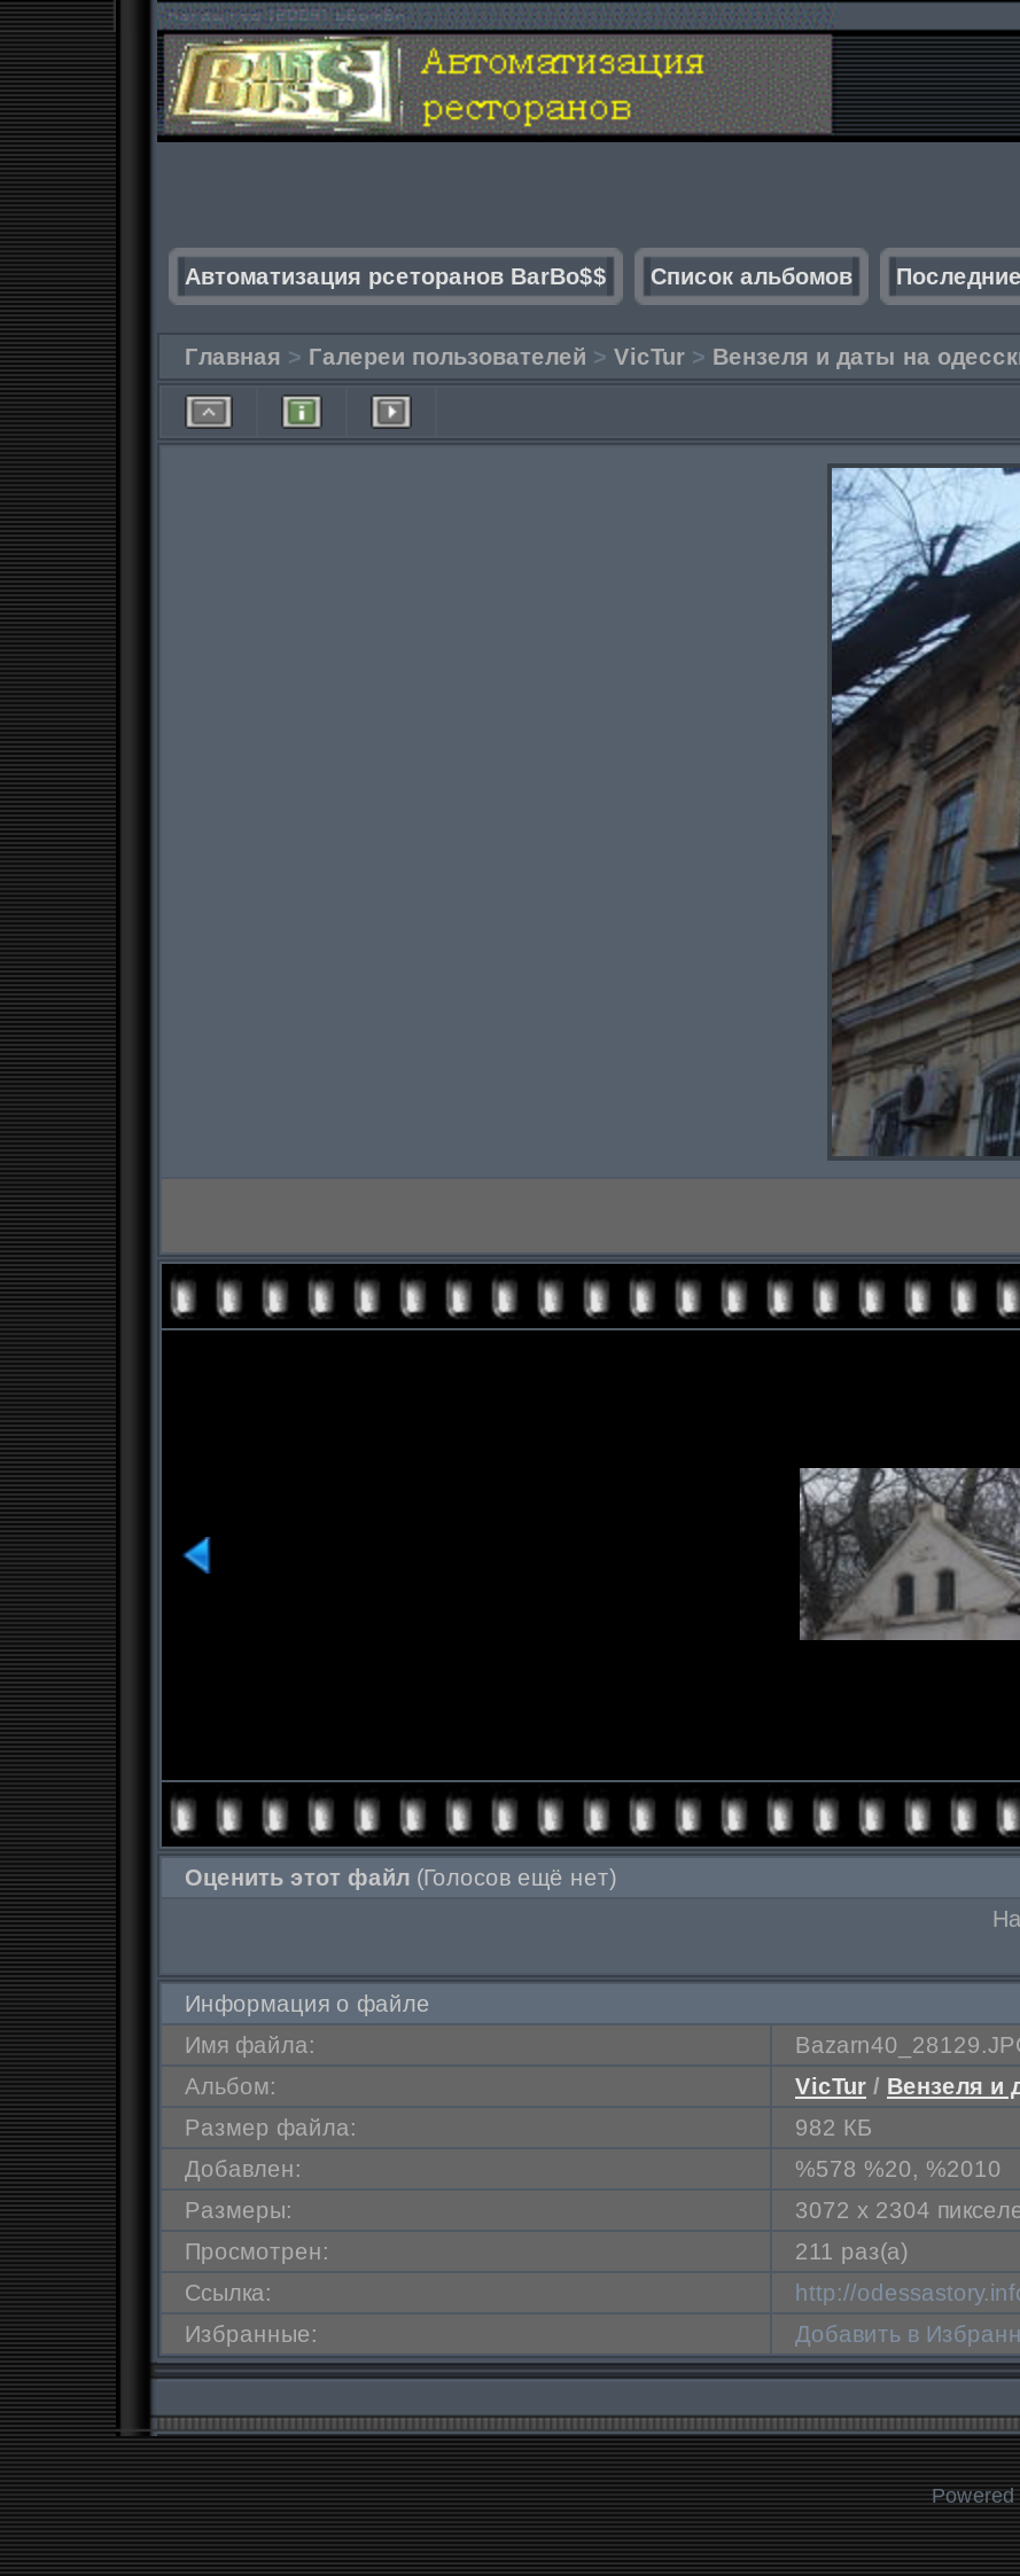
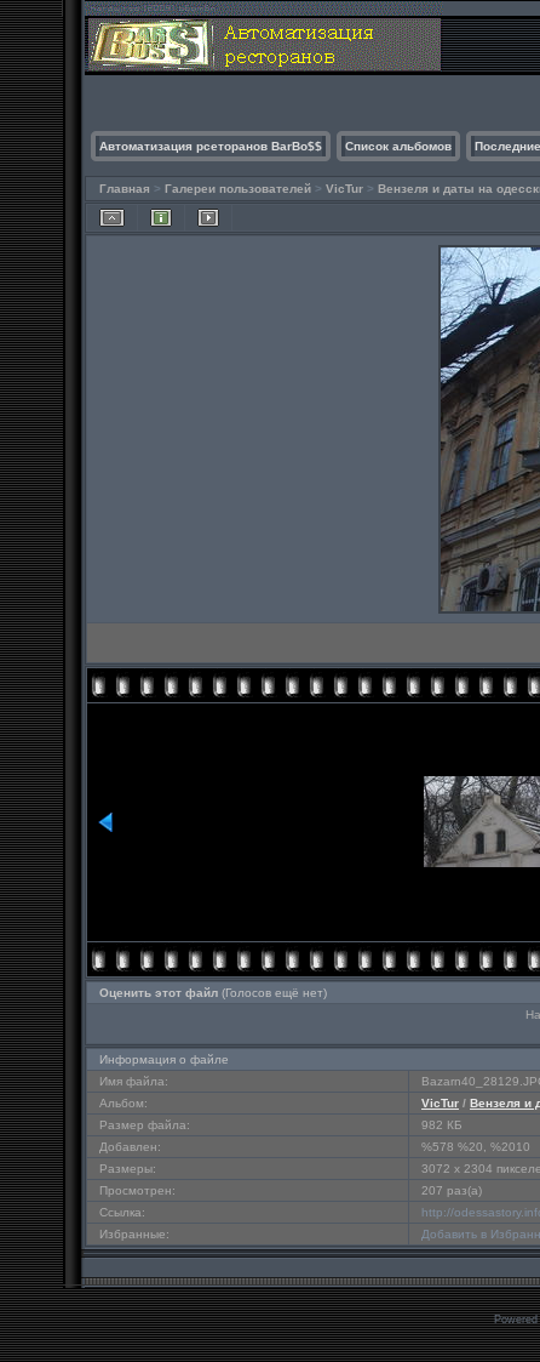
[795,2239,908,2264] 211 раз(а) -> [421,1184,482,1197] 207 раз(а)

